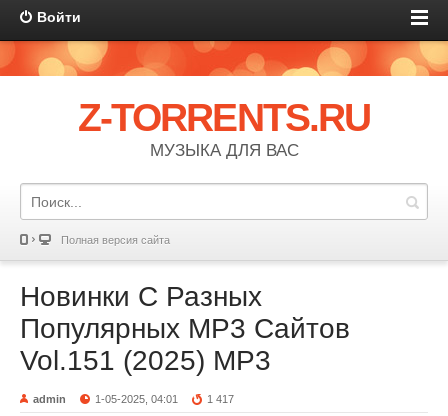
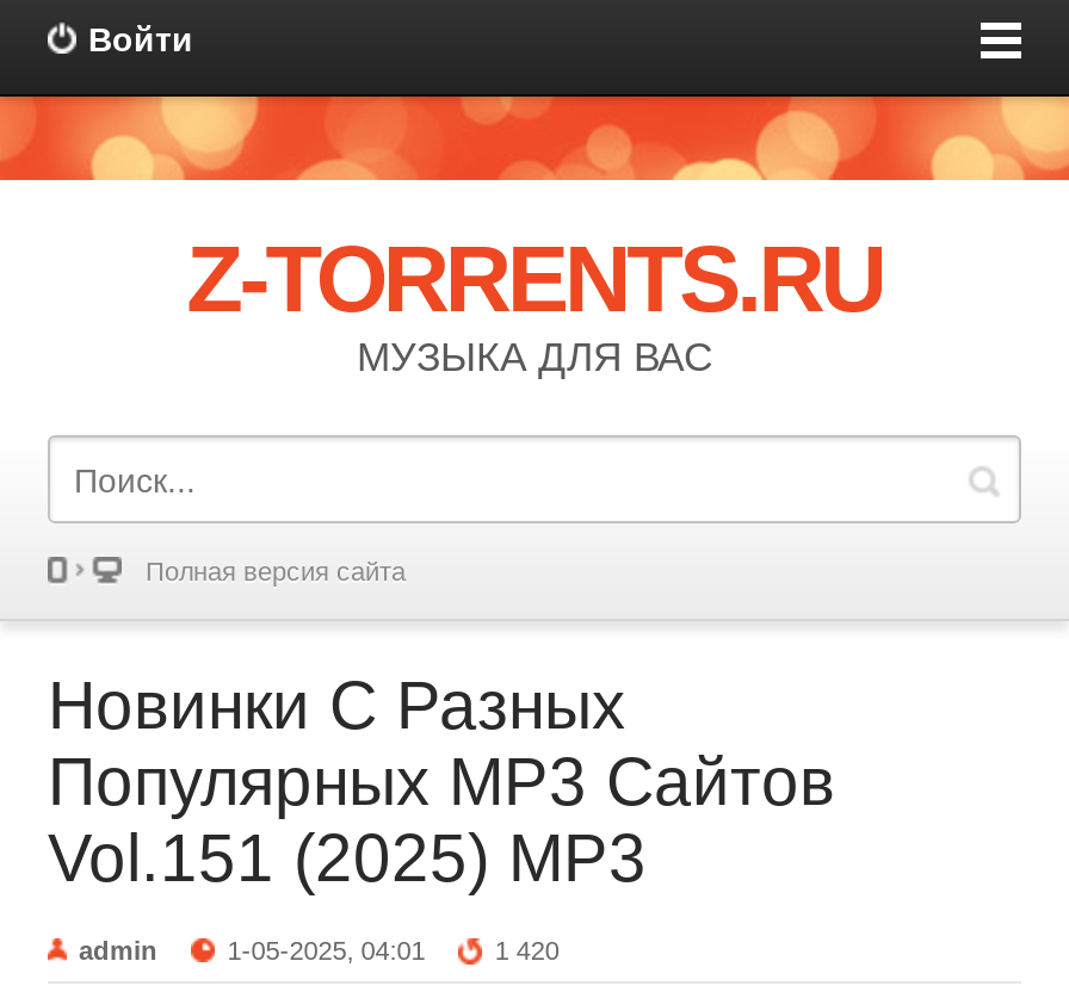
[207,393,234,405] 1 417 -> [495,936,559,965] 1 420

